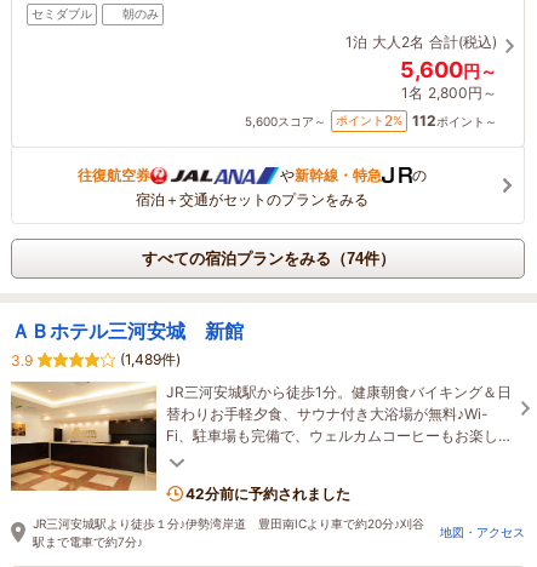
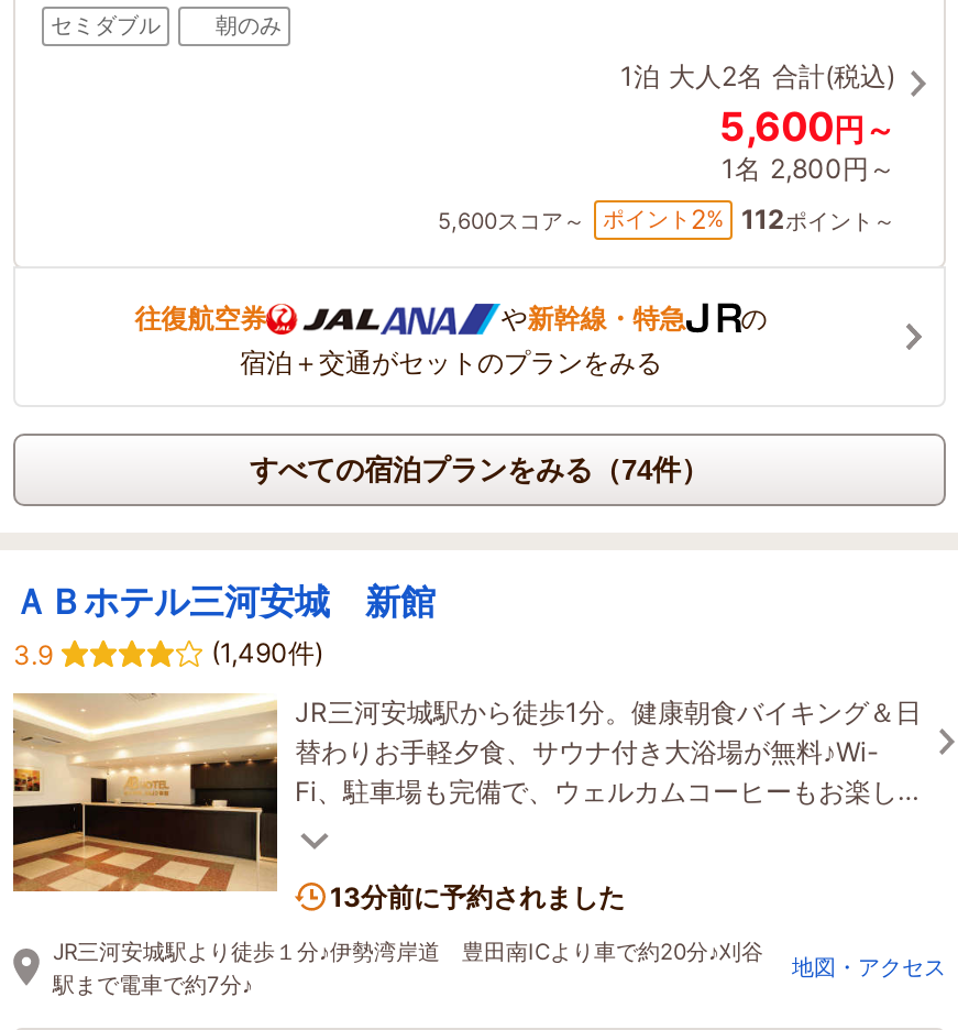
[120,350,181,368] (1,489件) -> [211,635,323,668] (1,490件)
[185,484,350,502] 42分前に予約されました -> [330,880,625,913] 13分前に予約されました

